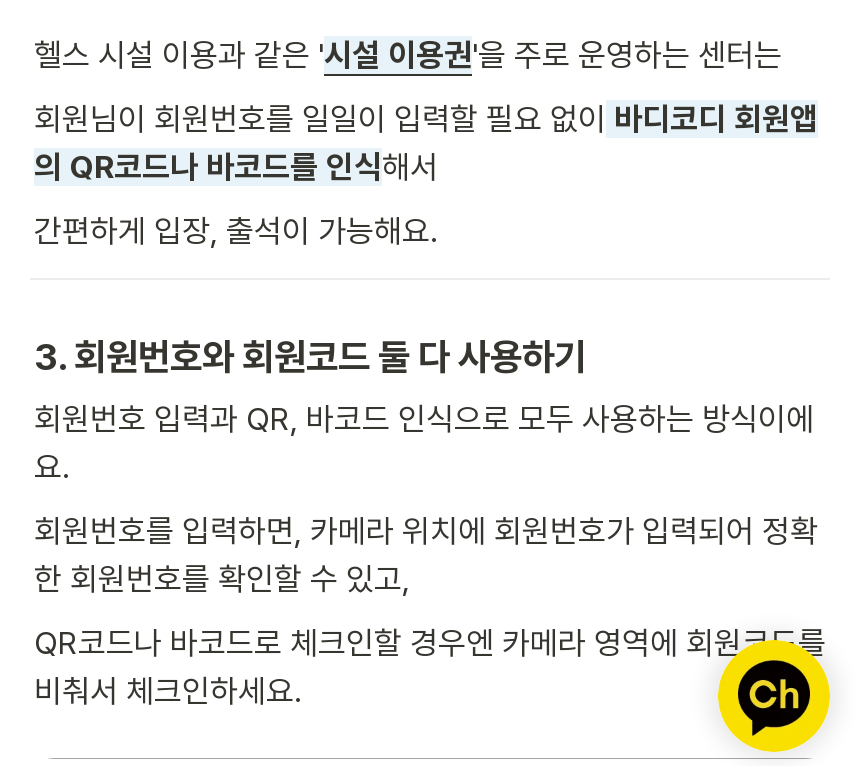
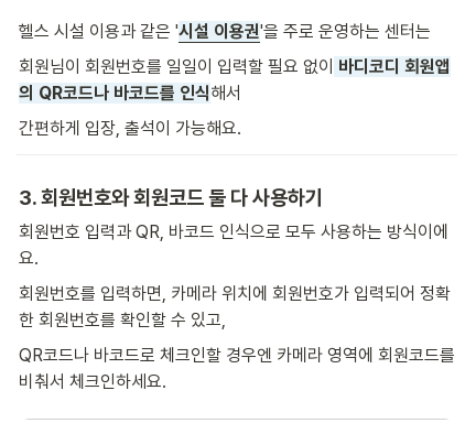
[716,666,832,754] [image] -> none

